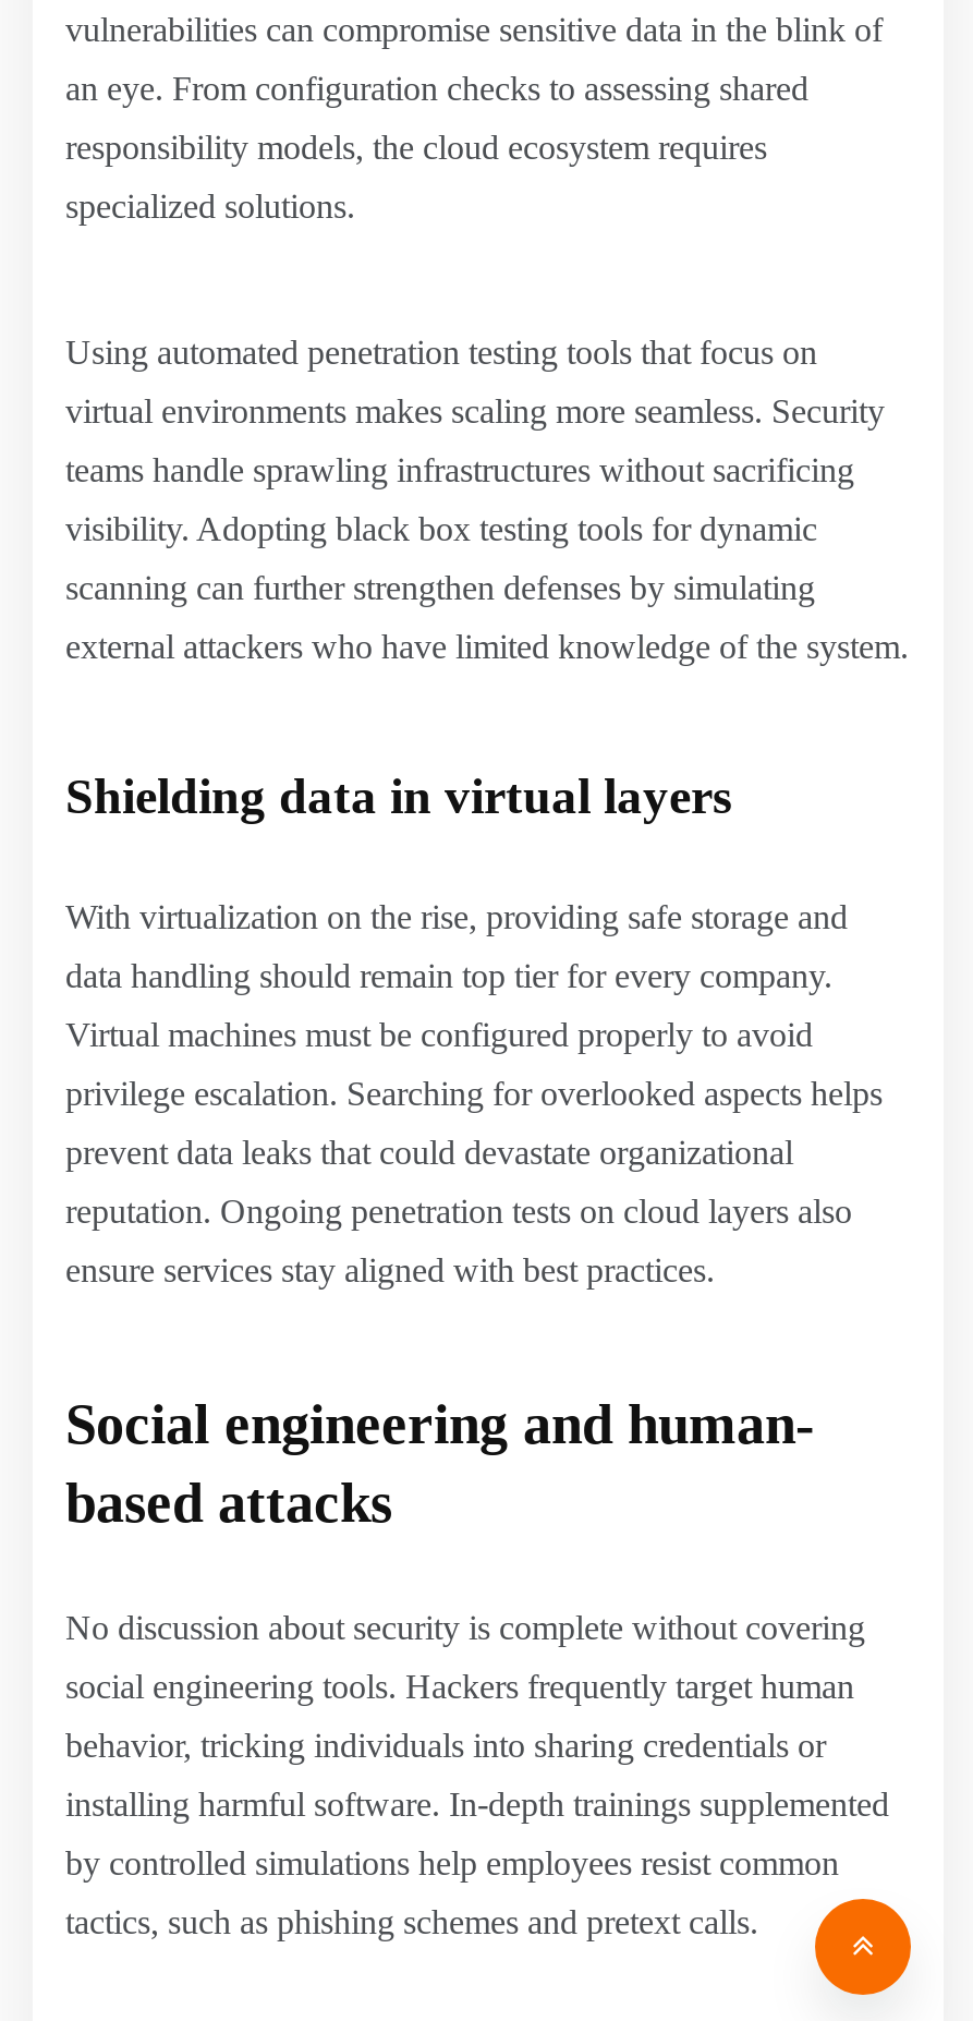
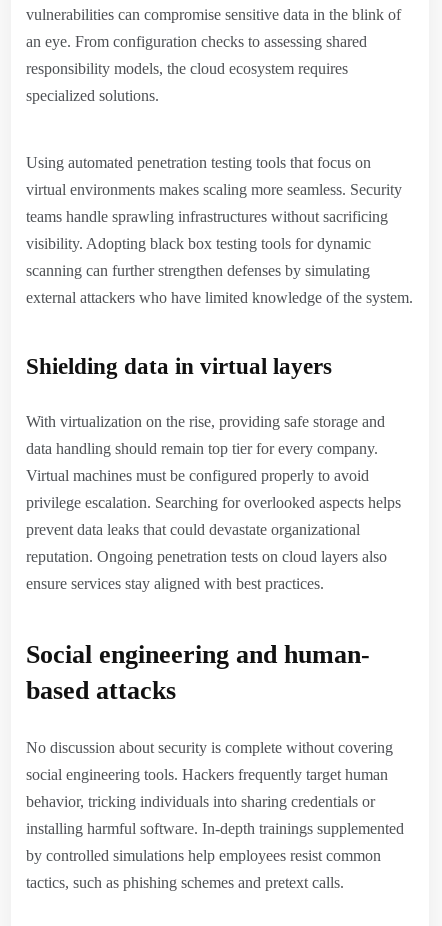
[813,1896,913,2000] [image] -> none

